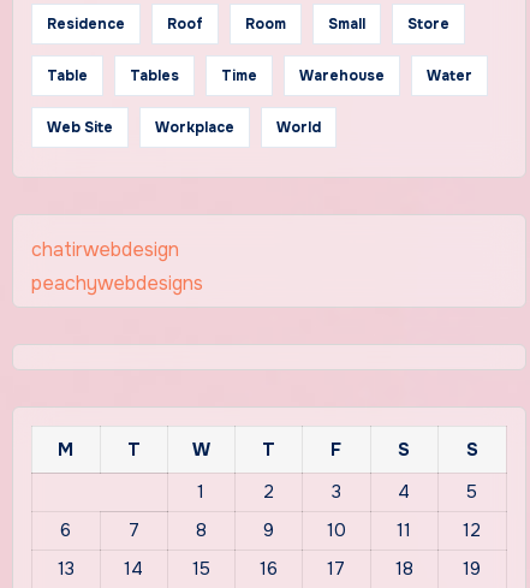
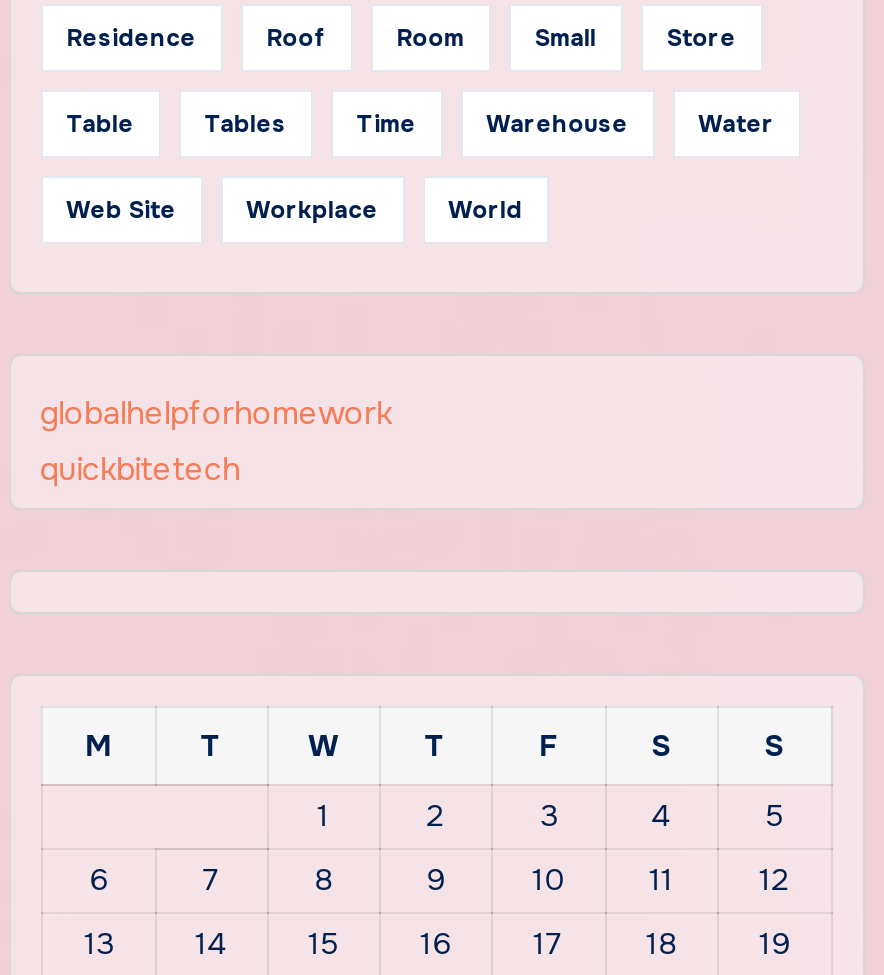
[31,237,203,296] chatirwebdesign | peachywebdesigns -> [40,392,392,490] globalhelpforhomework | quickbitetech

